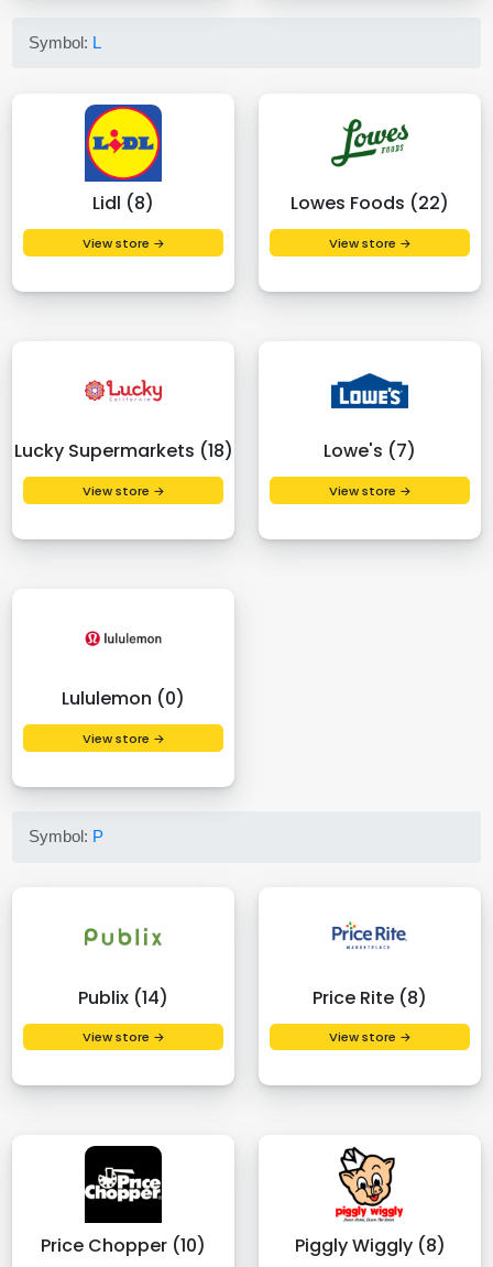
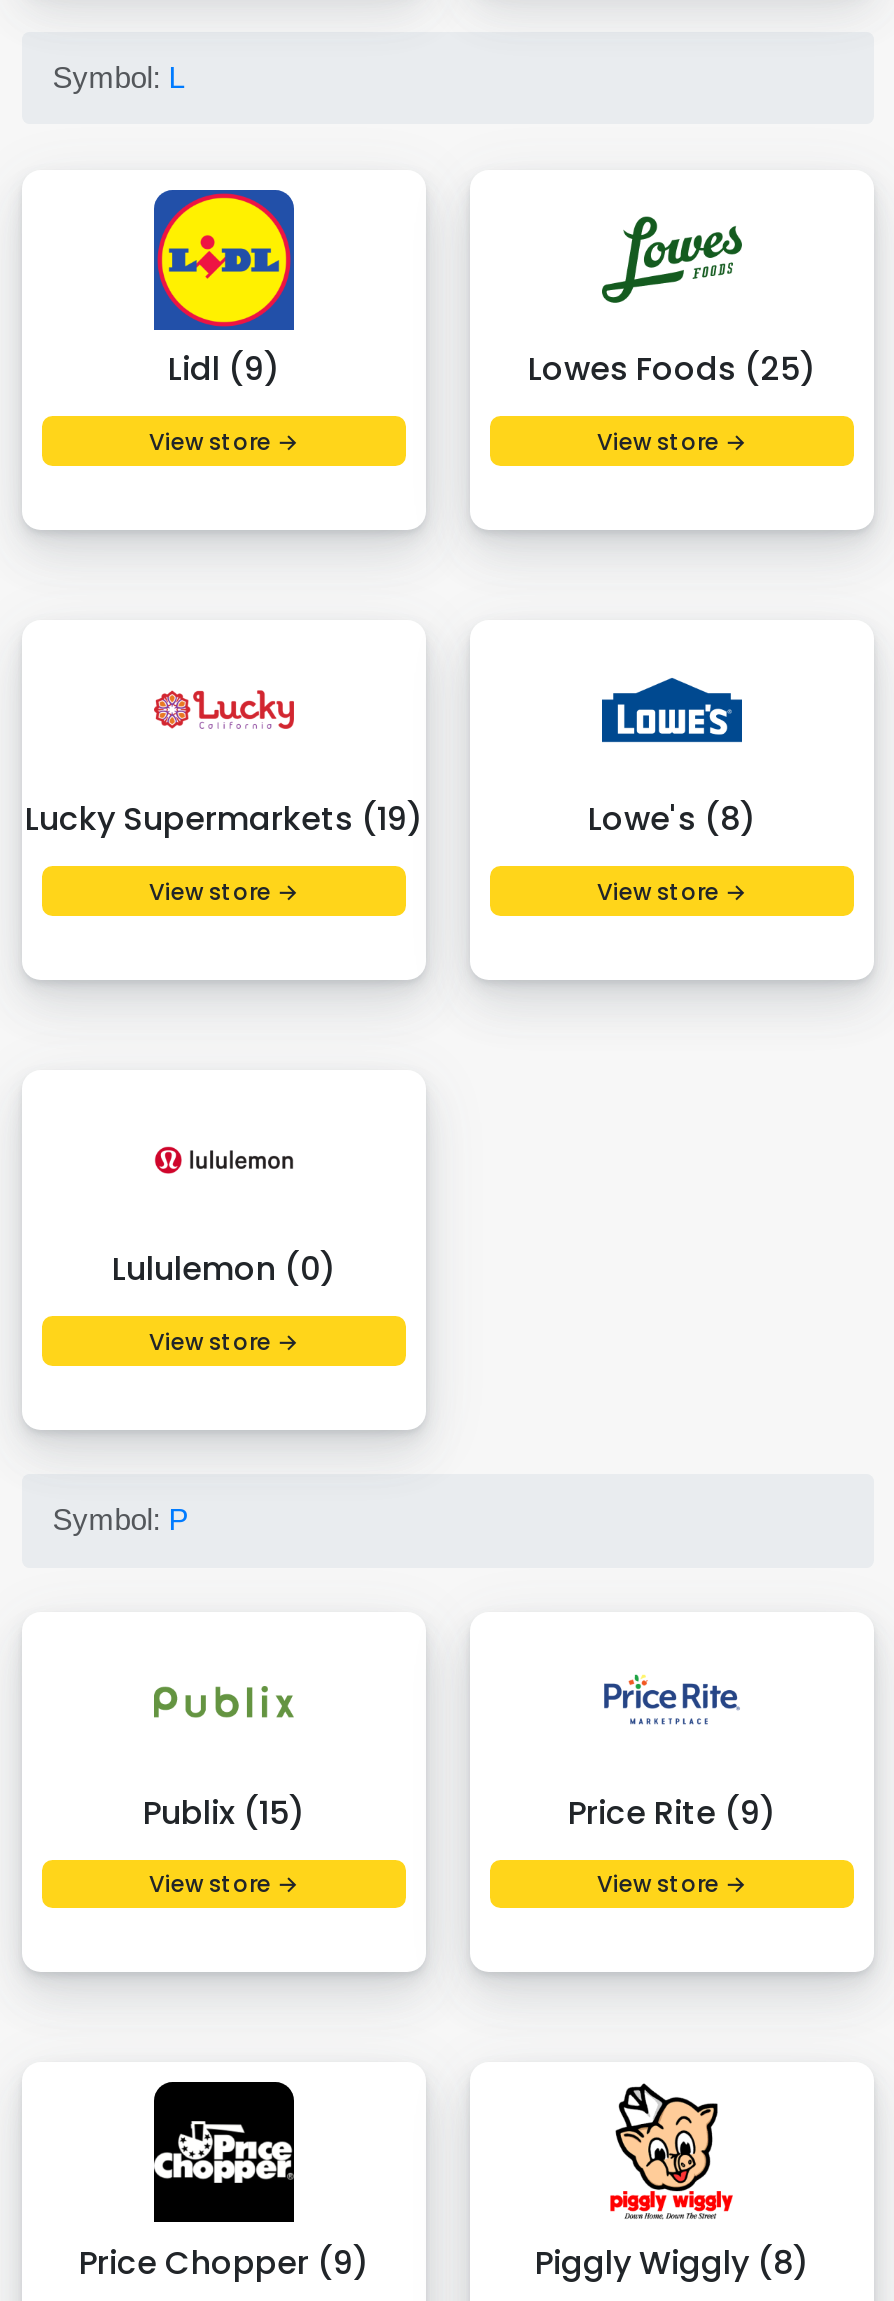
[92,190,154,216] Lidl (8) -> [168,346,280,392] Lidl (9)
[291,190,449,216] Lowes Foods (22) -> [528,346,816,392] Lowes Foods (25)
[14,438,233,463] Lucky Supermarkets (18) -> [25,796,423,842] Lucky Supermarkets (19)
[324,438,416,463] Lowe's (7) -> [588,796,756,842] Lowe's (8)
[78,985,168,1010] Publix (14) -> [143,1789,305,1835] Publix (15)
[313,985,427,1010] Price Rite (8) -> [568,1789,776,1835] Price Rite (9)
[41,1232,206,1258] Price Chopper (10) -> [79,2239,369,2285] Price Chopper (9)

